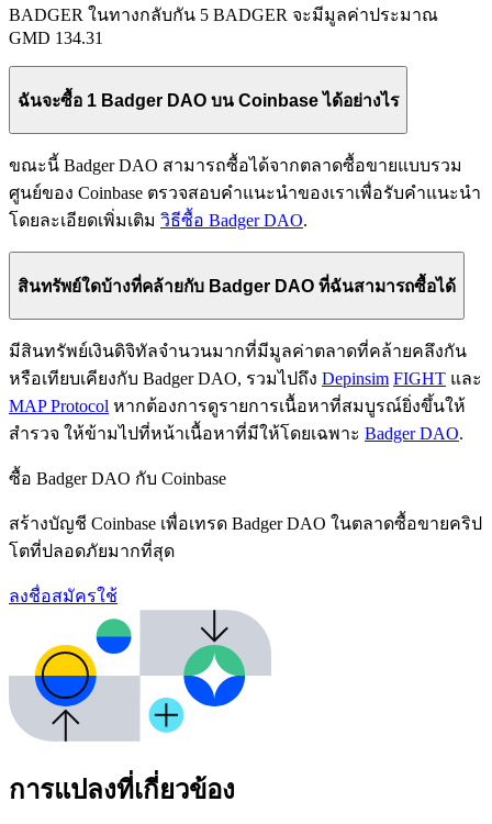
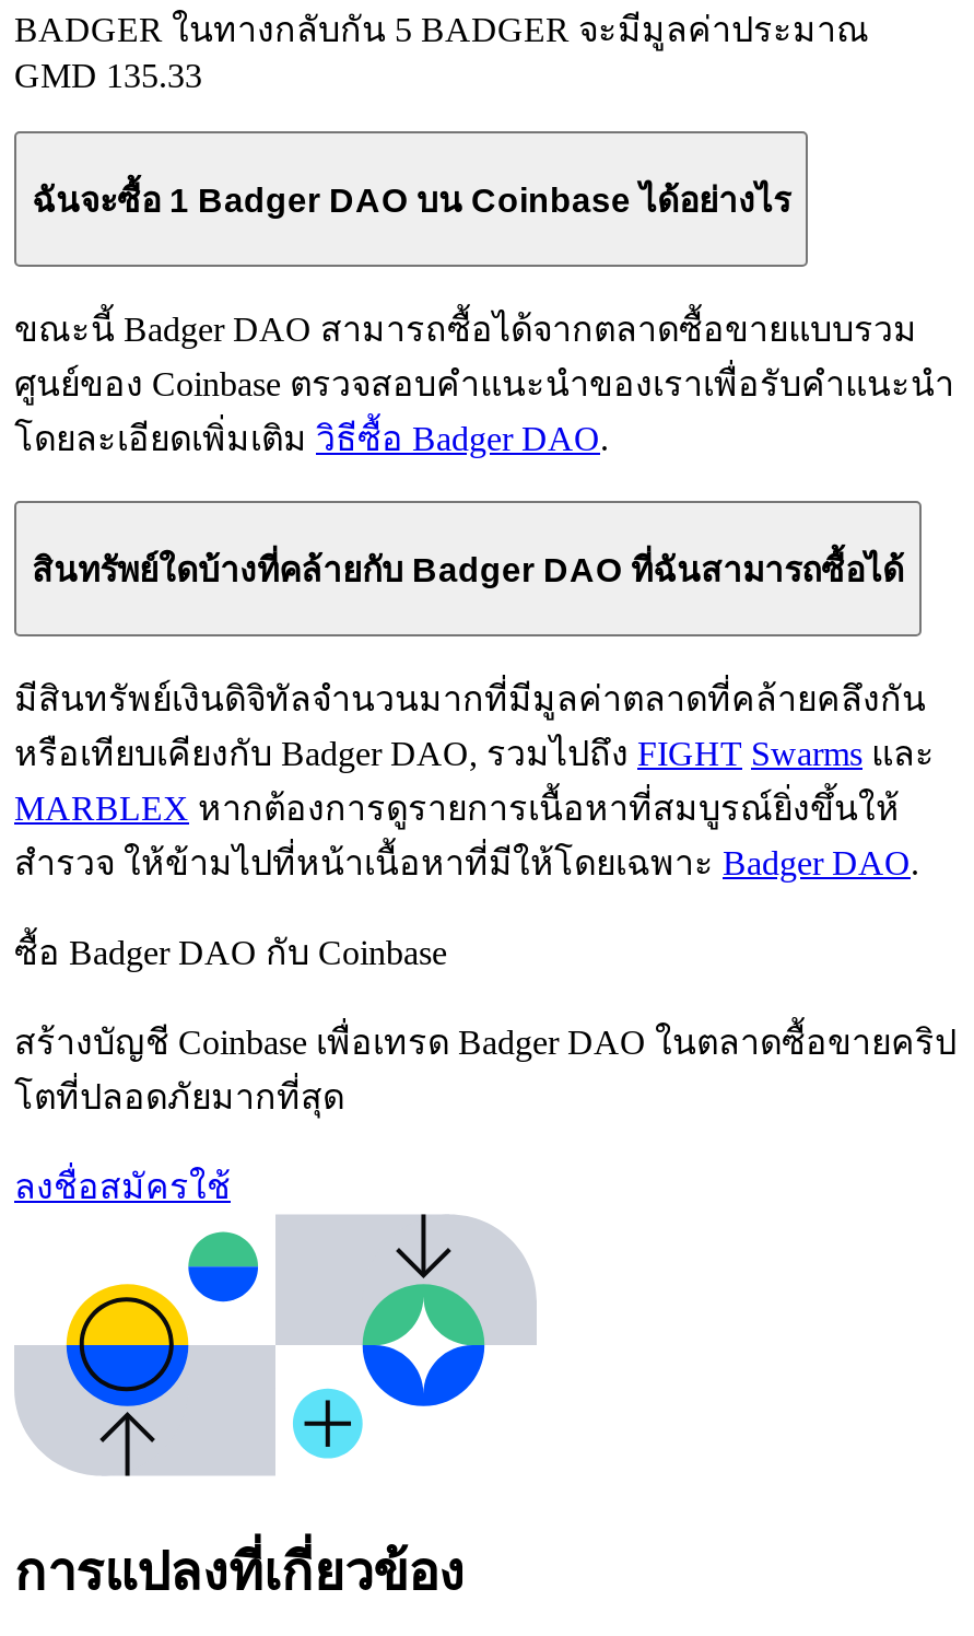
[9,29,103,47] GMD 134.31 -> [14,57,202,94] GMD 135.33
[9,370,482,388] หรือเทียบเคียงกับ Badger DAO, รวมไปถึงDepinsim FIGHTและ -> [14,736,935,773] หรือเทียบเคียงกับ Badger DAO, รวมไปถึงFIGHT Swarmsและ
[9,397,466,416] MAP Protocolหากต้องการดูรายการเนื้อหาที่สมบูรณ์ยิ่งขึ้นให้ -> [14,790,900,828] MARBLEXหากต้องการดูรายการเนื้อหาที่สมบูรณ์ยิ่งขึ้นให้

